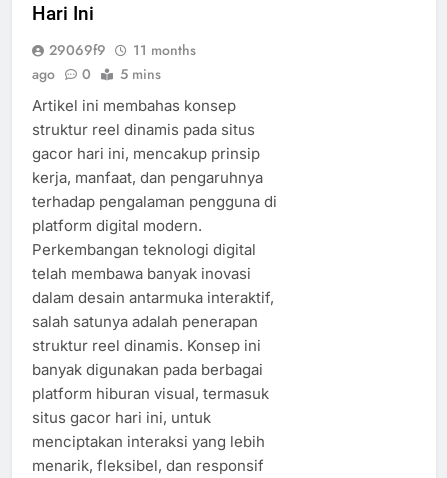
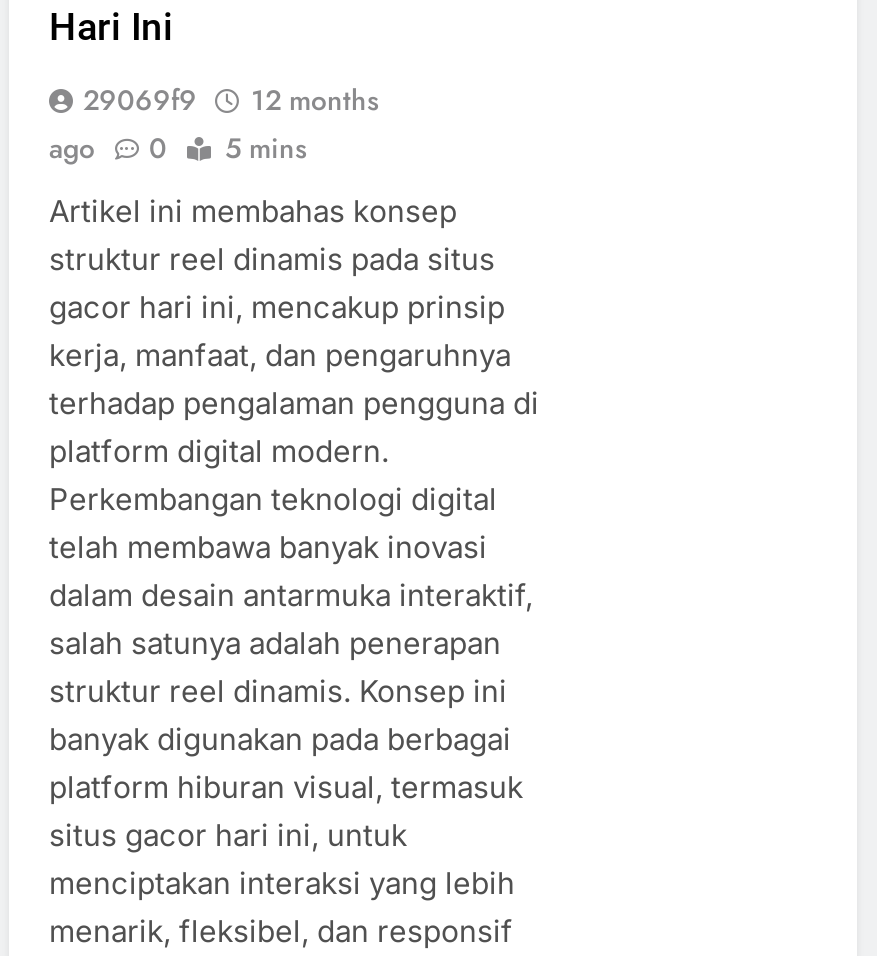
[49,40,196,60] 29069f9 11 months -> [83,80,379,120] 29069f9 12 months

